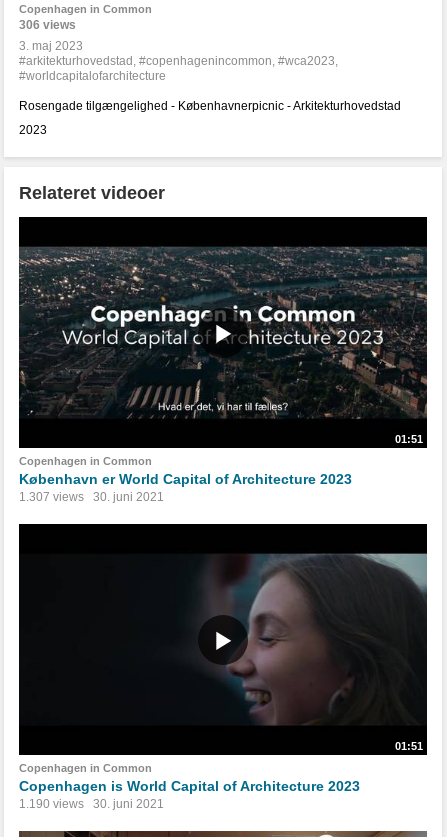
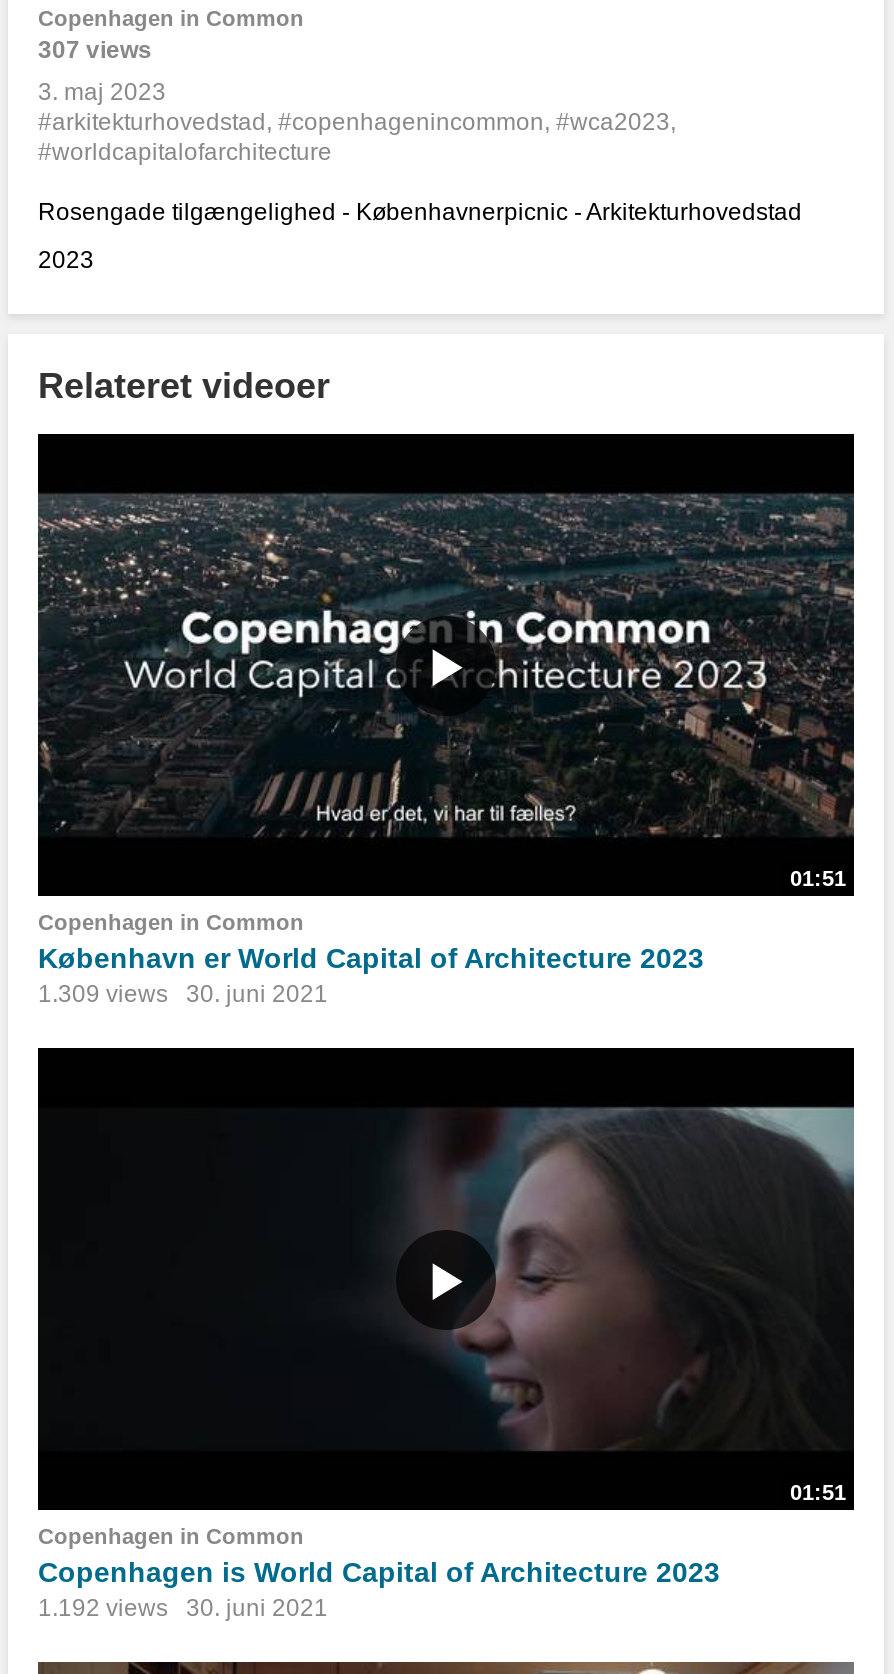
[19,18,76,32] 306 views -> [38,36,152,64] 307 views
[19,490,164,504] 1.307 views 30. juni 2021 -> [38,980,328,1008] 1.309 views 30. juni 2021
[19,797,164,811] 1.190 views 30. juni 2021 -> [38,1595,328,1623] 1.192 views 30. juni 2021

